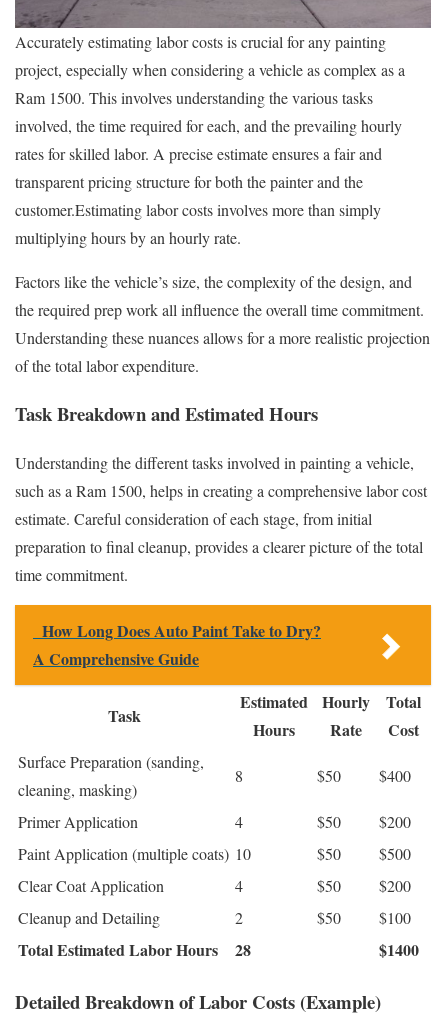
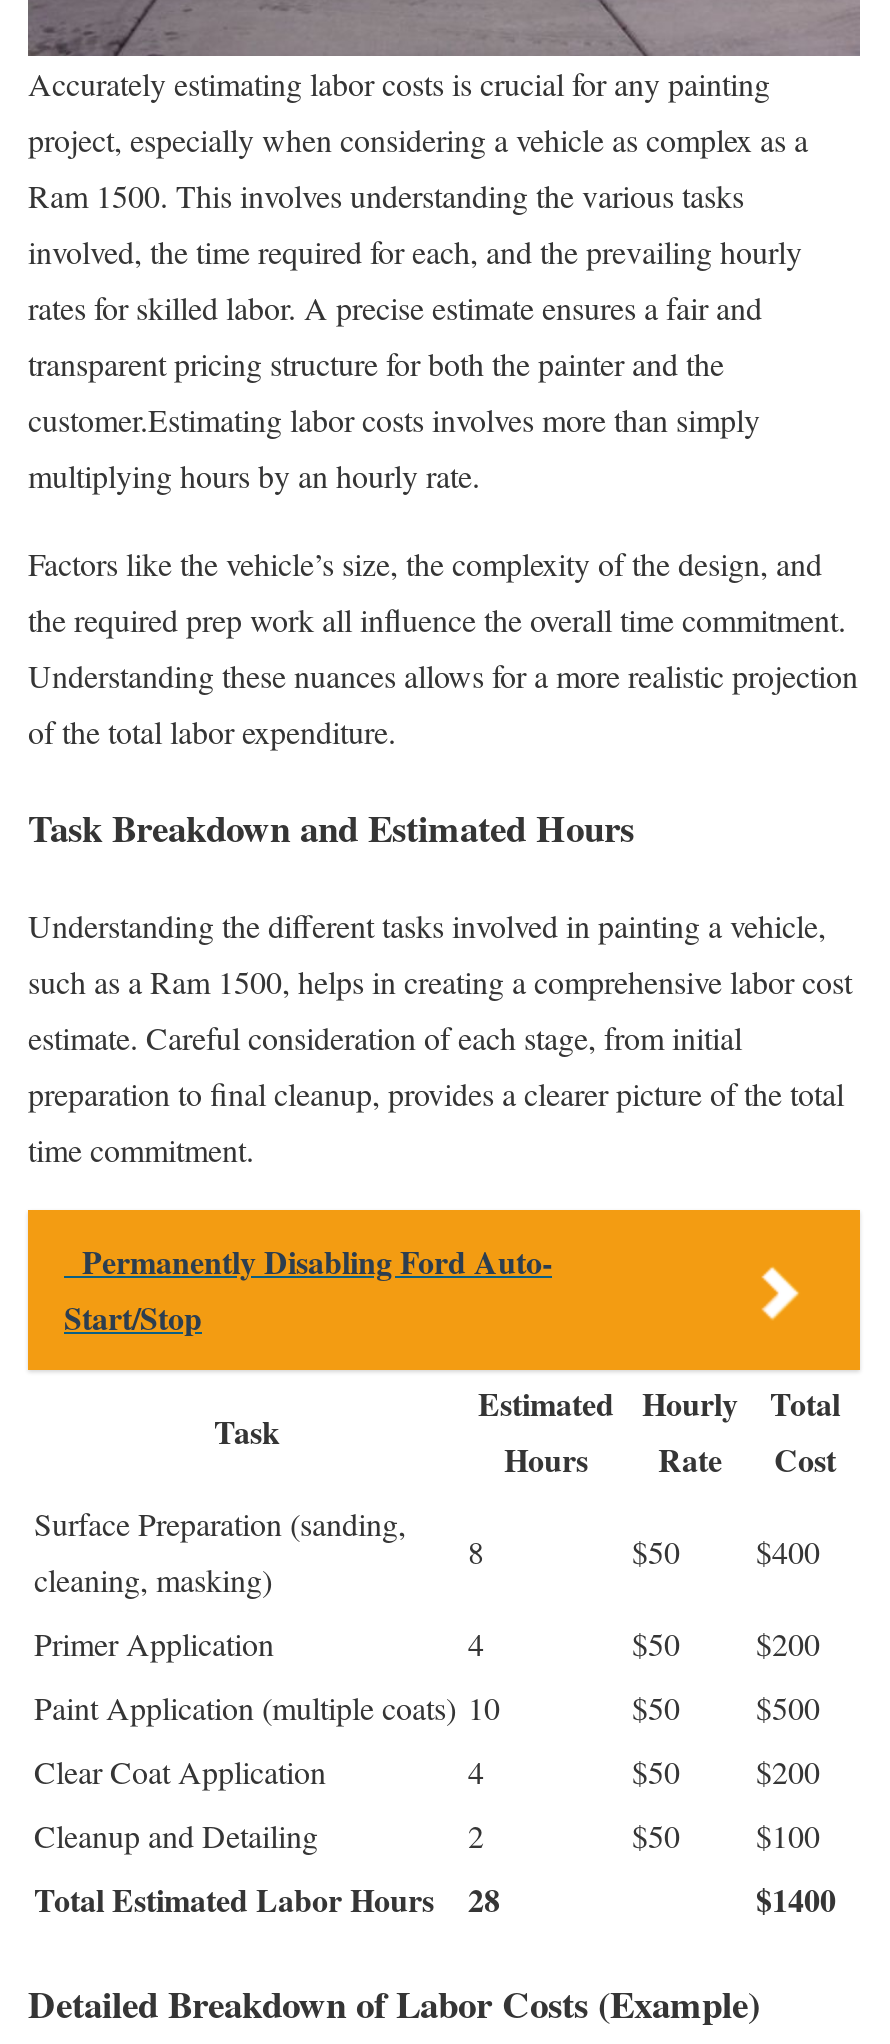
[33,619,321,670] How Long Does Auto Paint Take to Dry? | A Comprehensive Guide -> [64,1238,552,1340] Permanently Disabling Ford Auto- | Start/Stop

